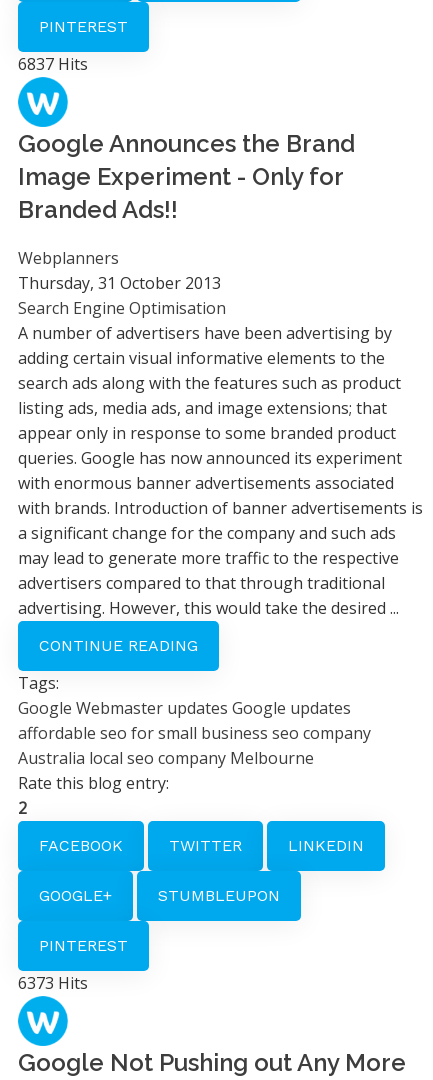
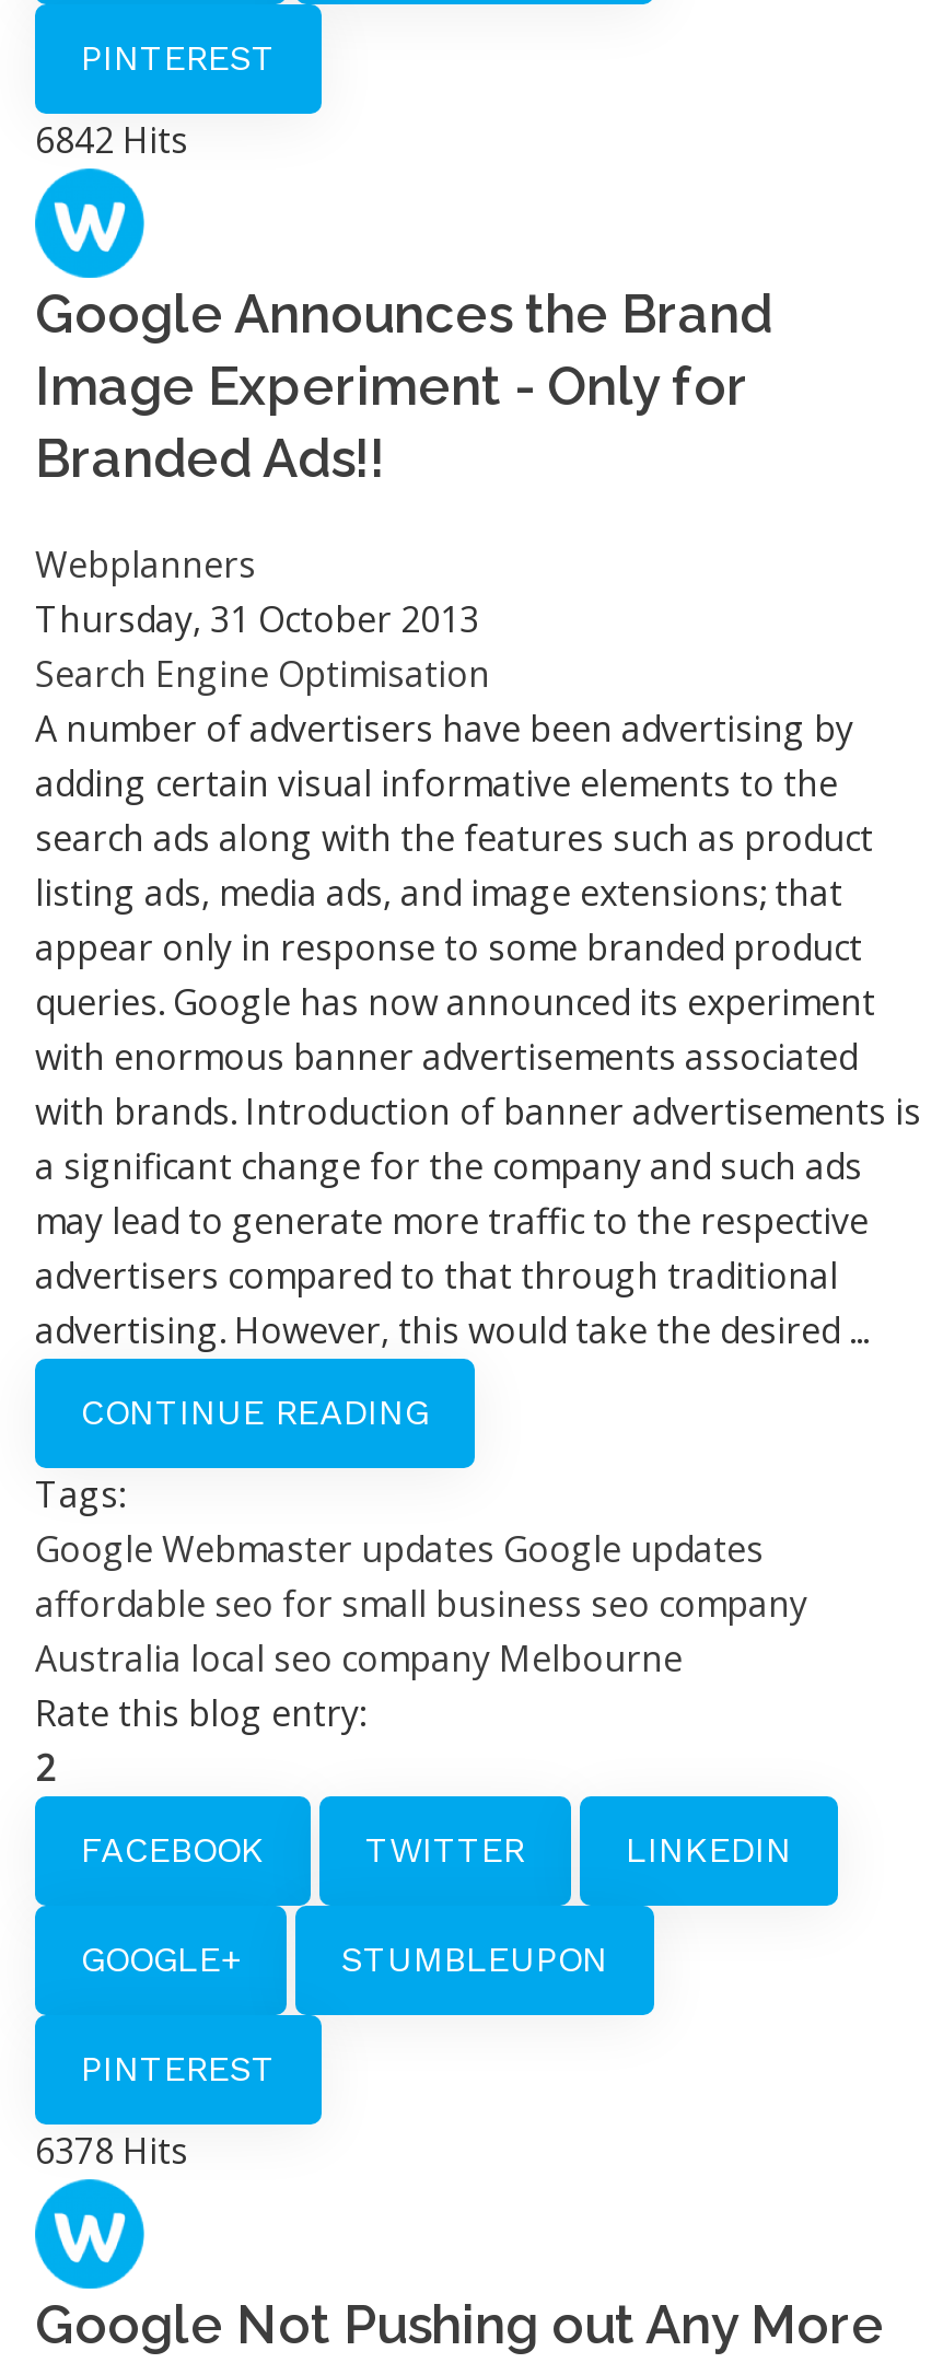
[18,53,88,75] 6837 Hits -> [35,116,188,164] 6842 Hits
[18,972,88,994] 6373 Hits -> [35,2127,188,2175] 6378 Hits

